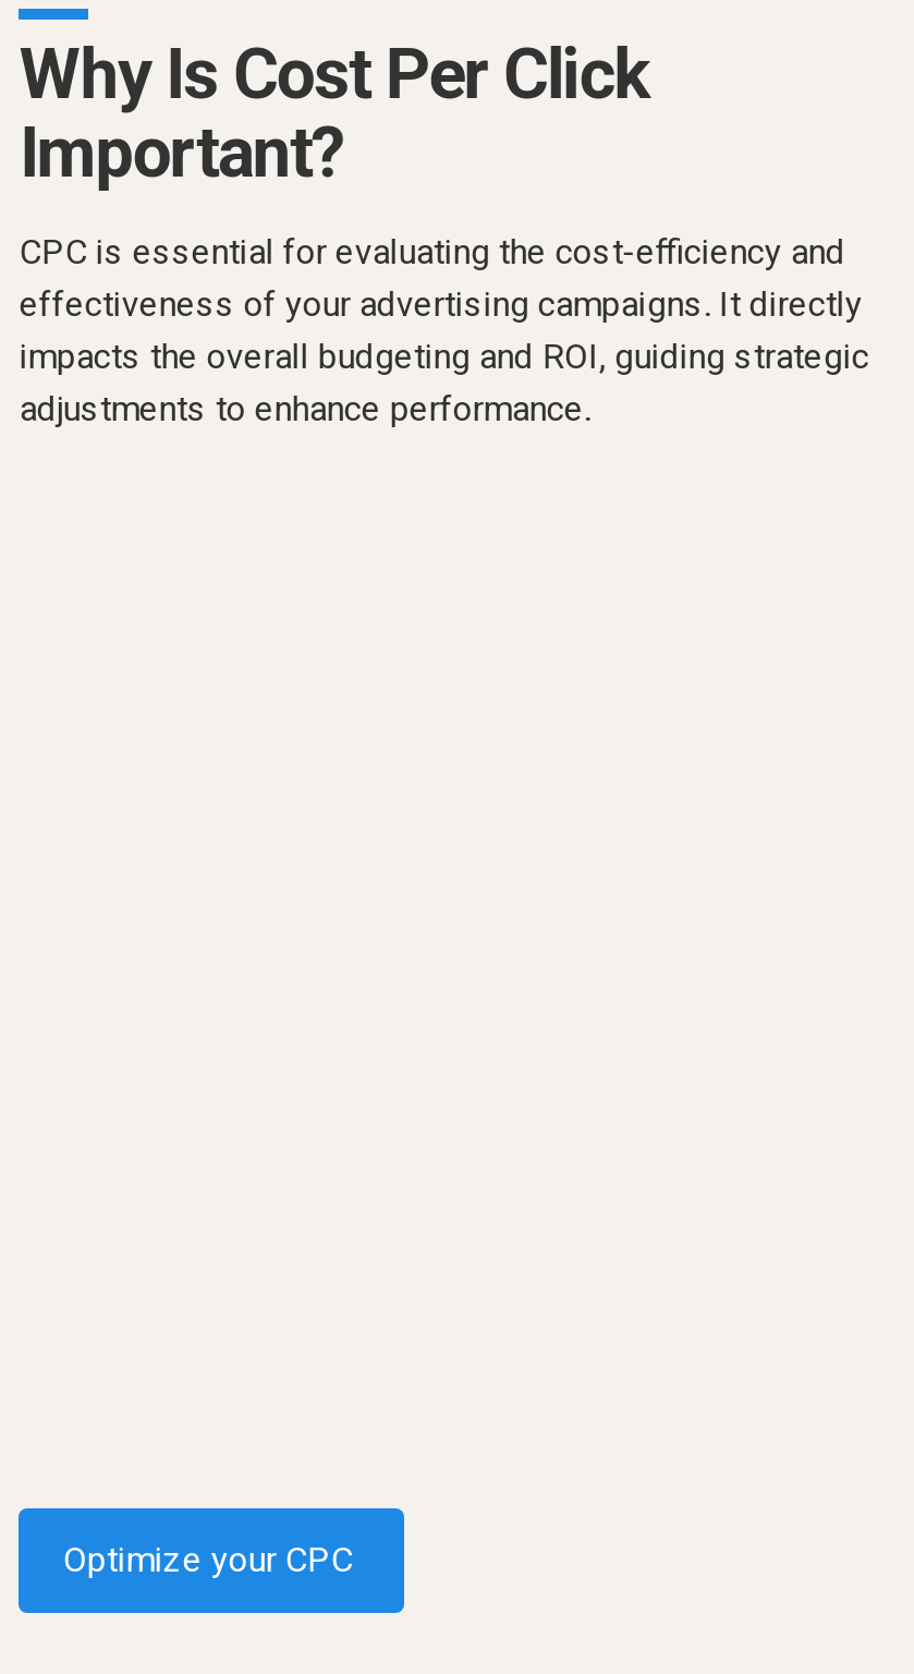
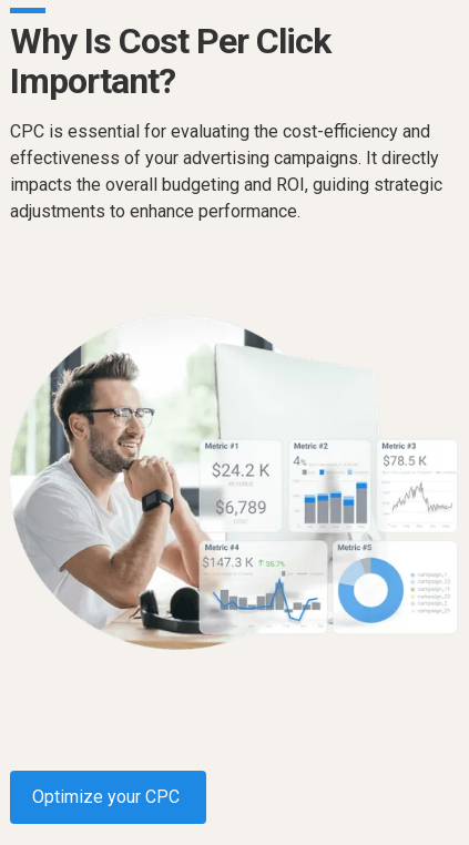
none -> [11,328,450,650] [image]

